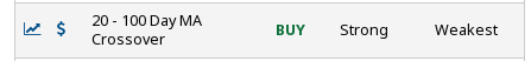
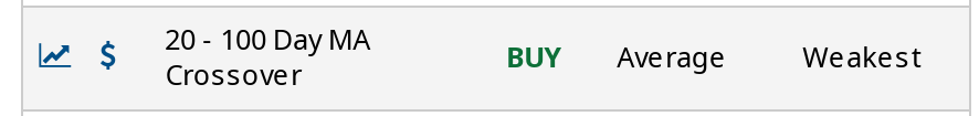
[340,20,389,40] Strong -> [617,39,727,77] Average

